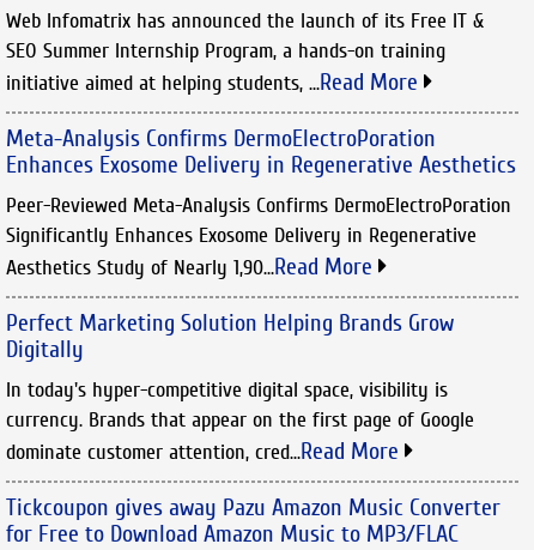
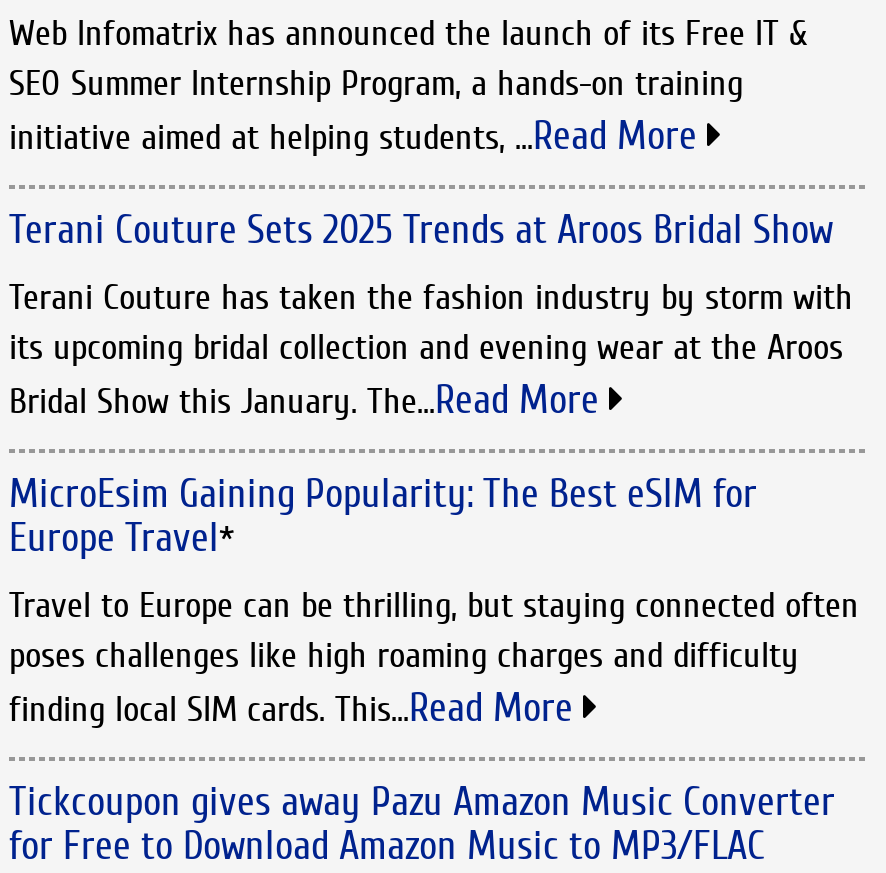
[6,125,516,179] Meta-Analysis Confirms DermoElectroPoration | Enhances Exosome Delivery in Regenerative Aesthetics -> [9,207,833,253] Terani Couture Sets 2025 Trends at Aroos Bridal Show
[6,193,511,280] Peer-Reviewed Meta-Analysis Confirms DermoElectroPoration | Significantly Enhances Exosome Delivery in Regenerative | Aesthetics Study of Nearly 1,90...Read More -> [9,277,853,423] Terani Couture has taken the fashion industry by storm with | its upcoming bridal collection and evening wear at the Aroos | Bridal Show this January. The...Read More
[6,309,454,363] Perfect Marketing Solution Helping Brands Grow | Digitally -> [9,471,757,561] MicroEsim Gaining Popularity: The Best eSIM for | Europe Travel*
[6,377,474,465] In today's hyper-competitive digital space, visibility is | currency. Brands that appear on the first page of Google | dominate customer attention, cred...Read More -> [9,585,859,731] Travel to Europe can be thrilling, but staying connected often | poses challenges like high roaming charges and difficulty | finding local SIM cards. This...Read More

